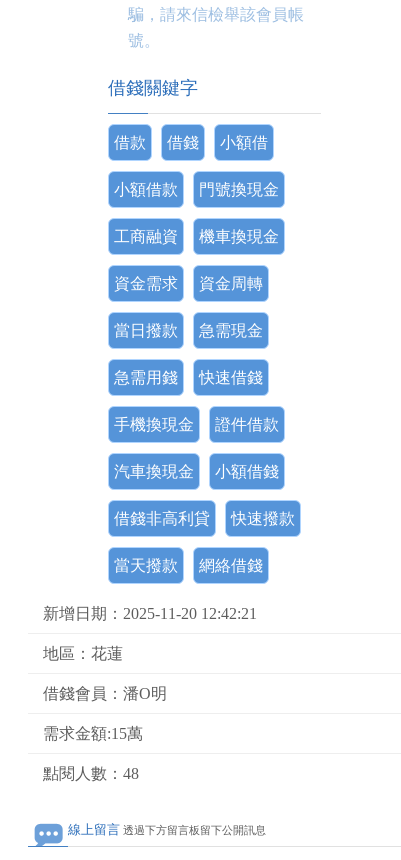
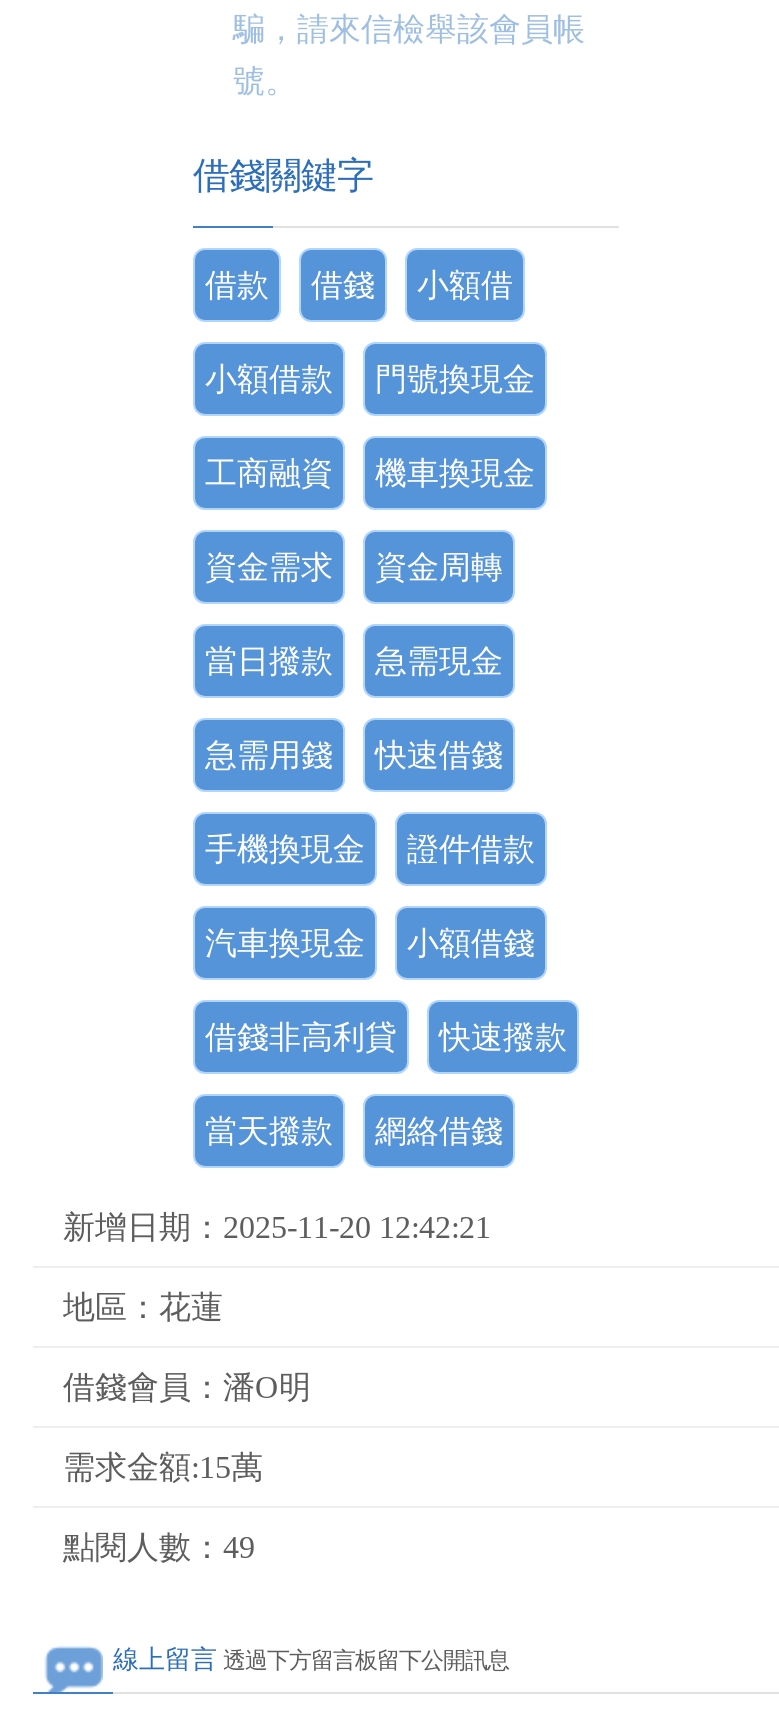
[43,765,139,782] 點閱人數：48 -> [63,1530,255,1564] 點閱人數：49

